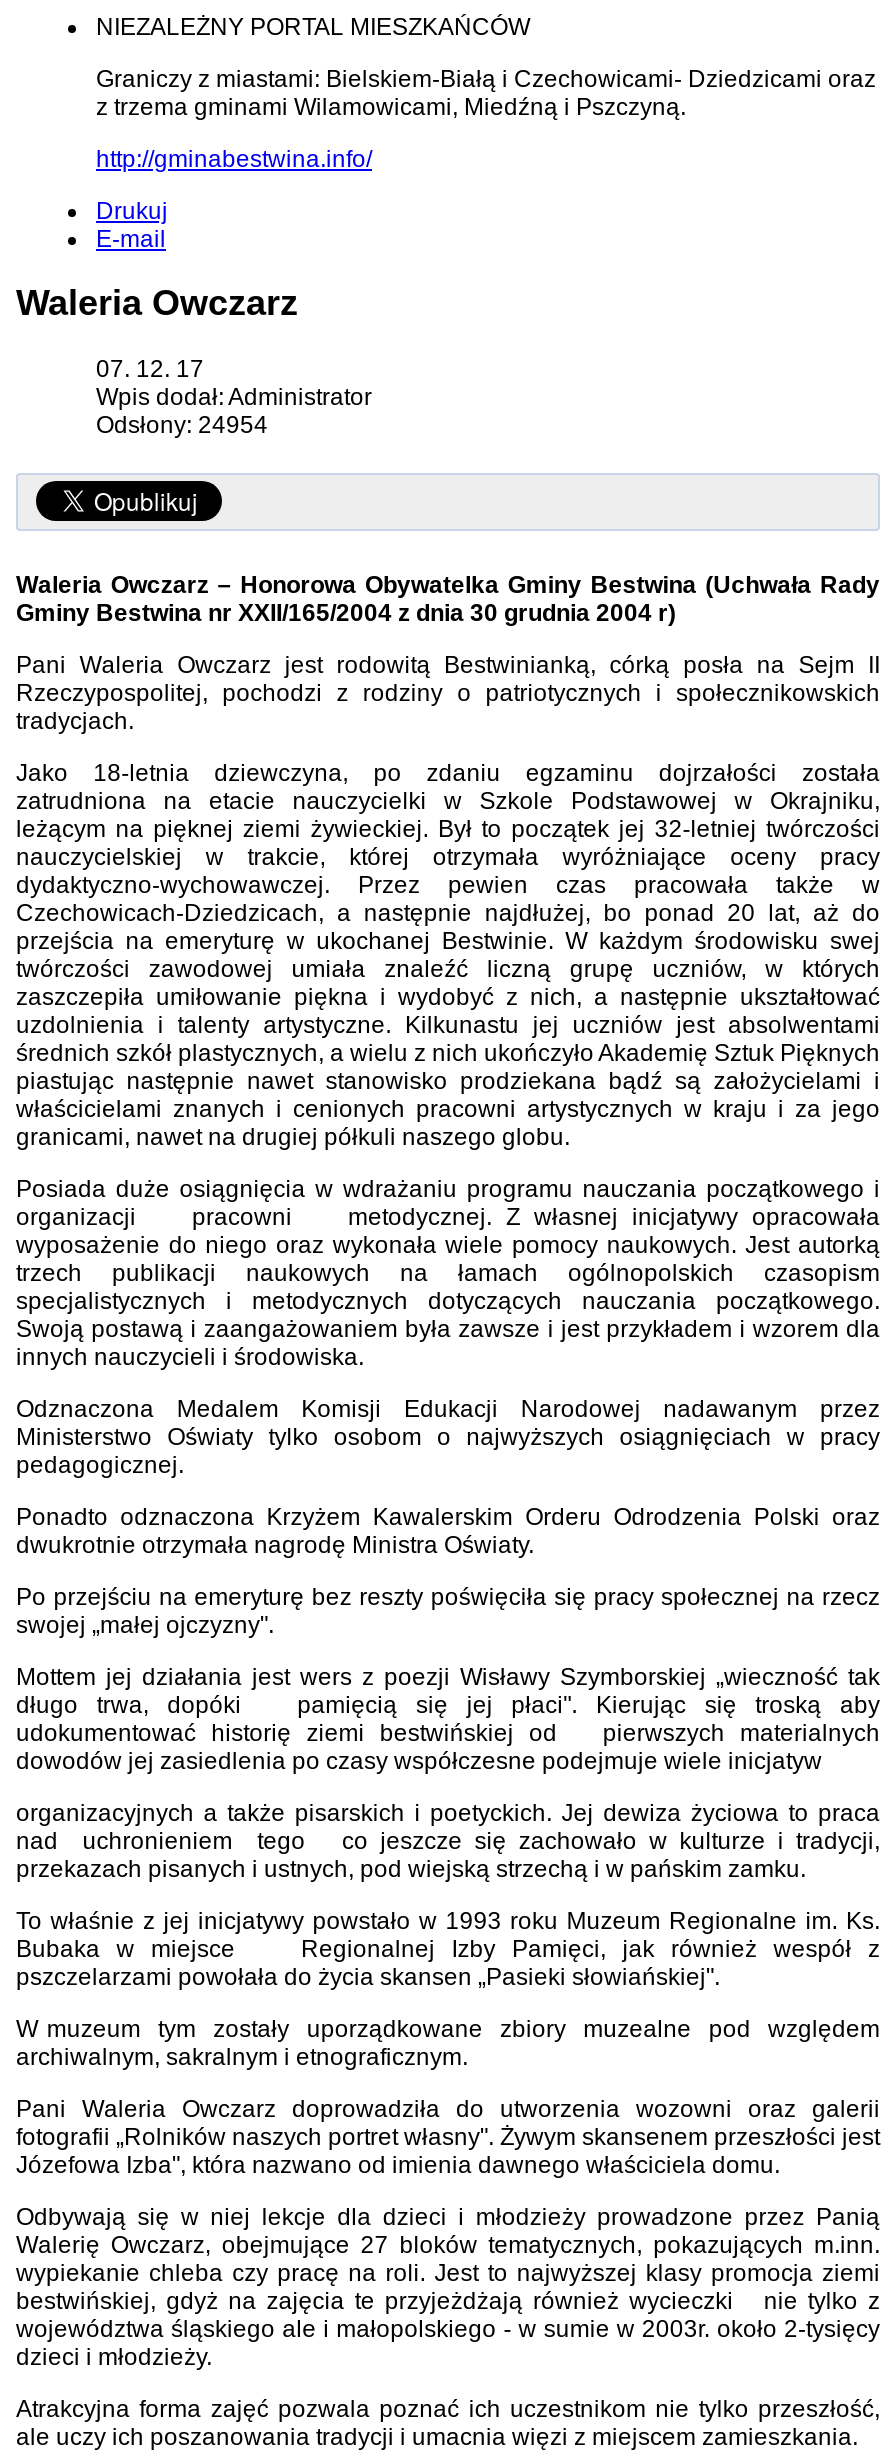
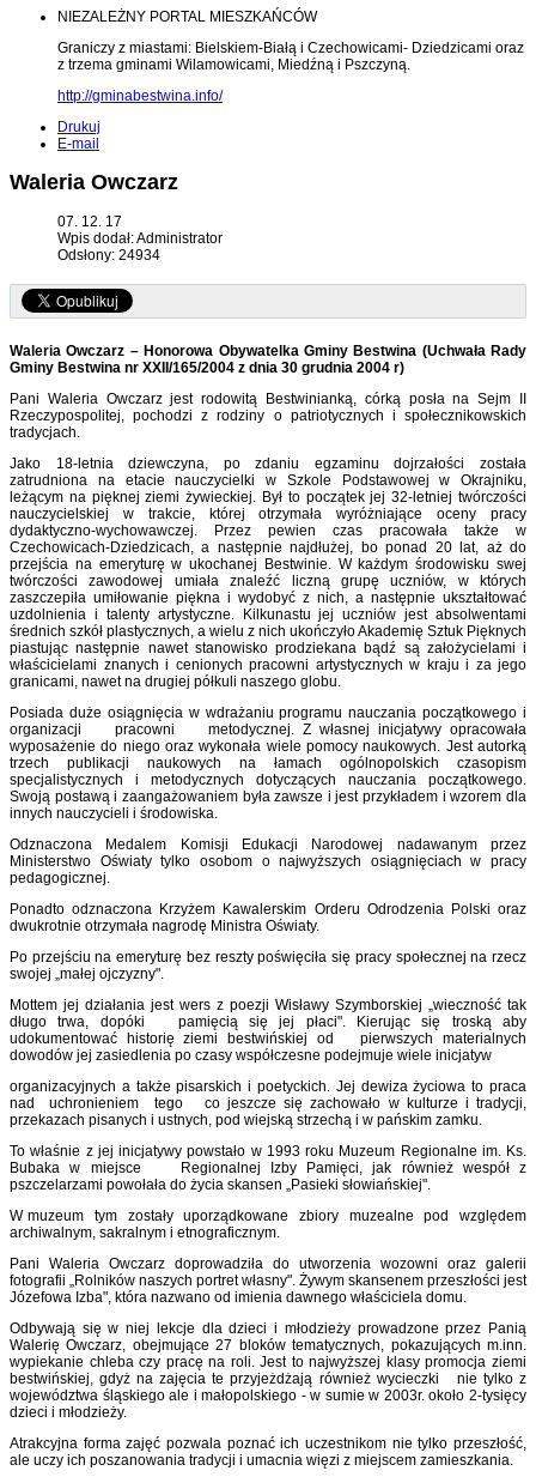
[96,411,268,439] Odsłony: 24954 -> [57,247,160,263] Odsłony: 24934

